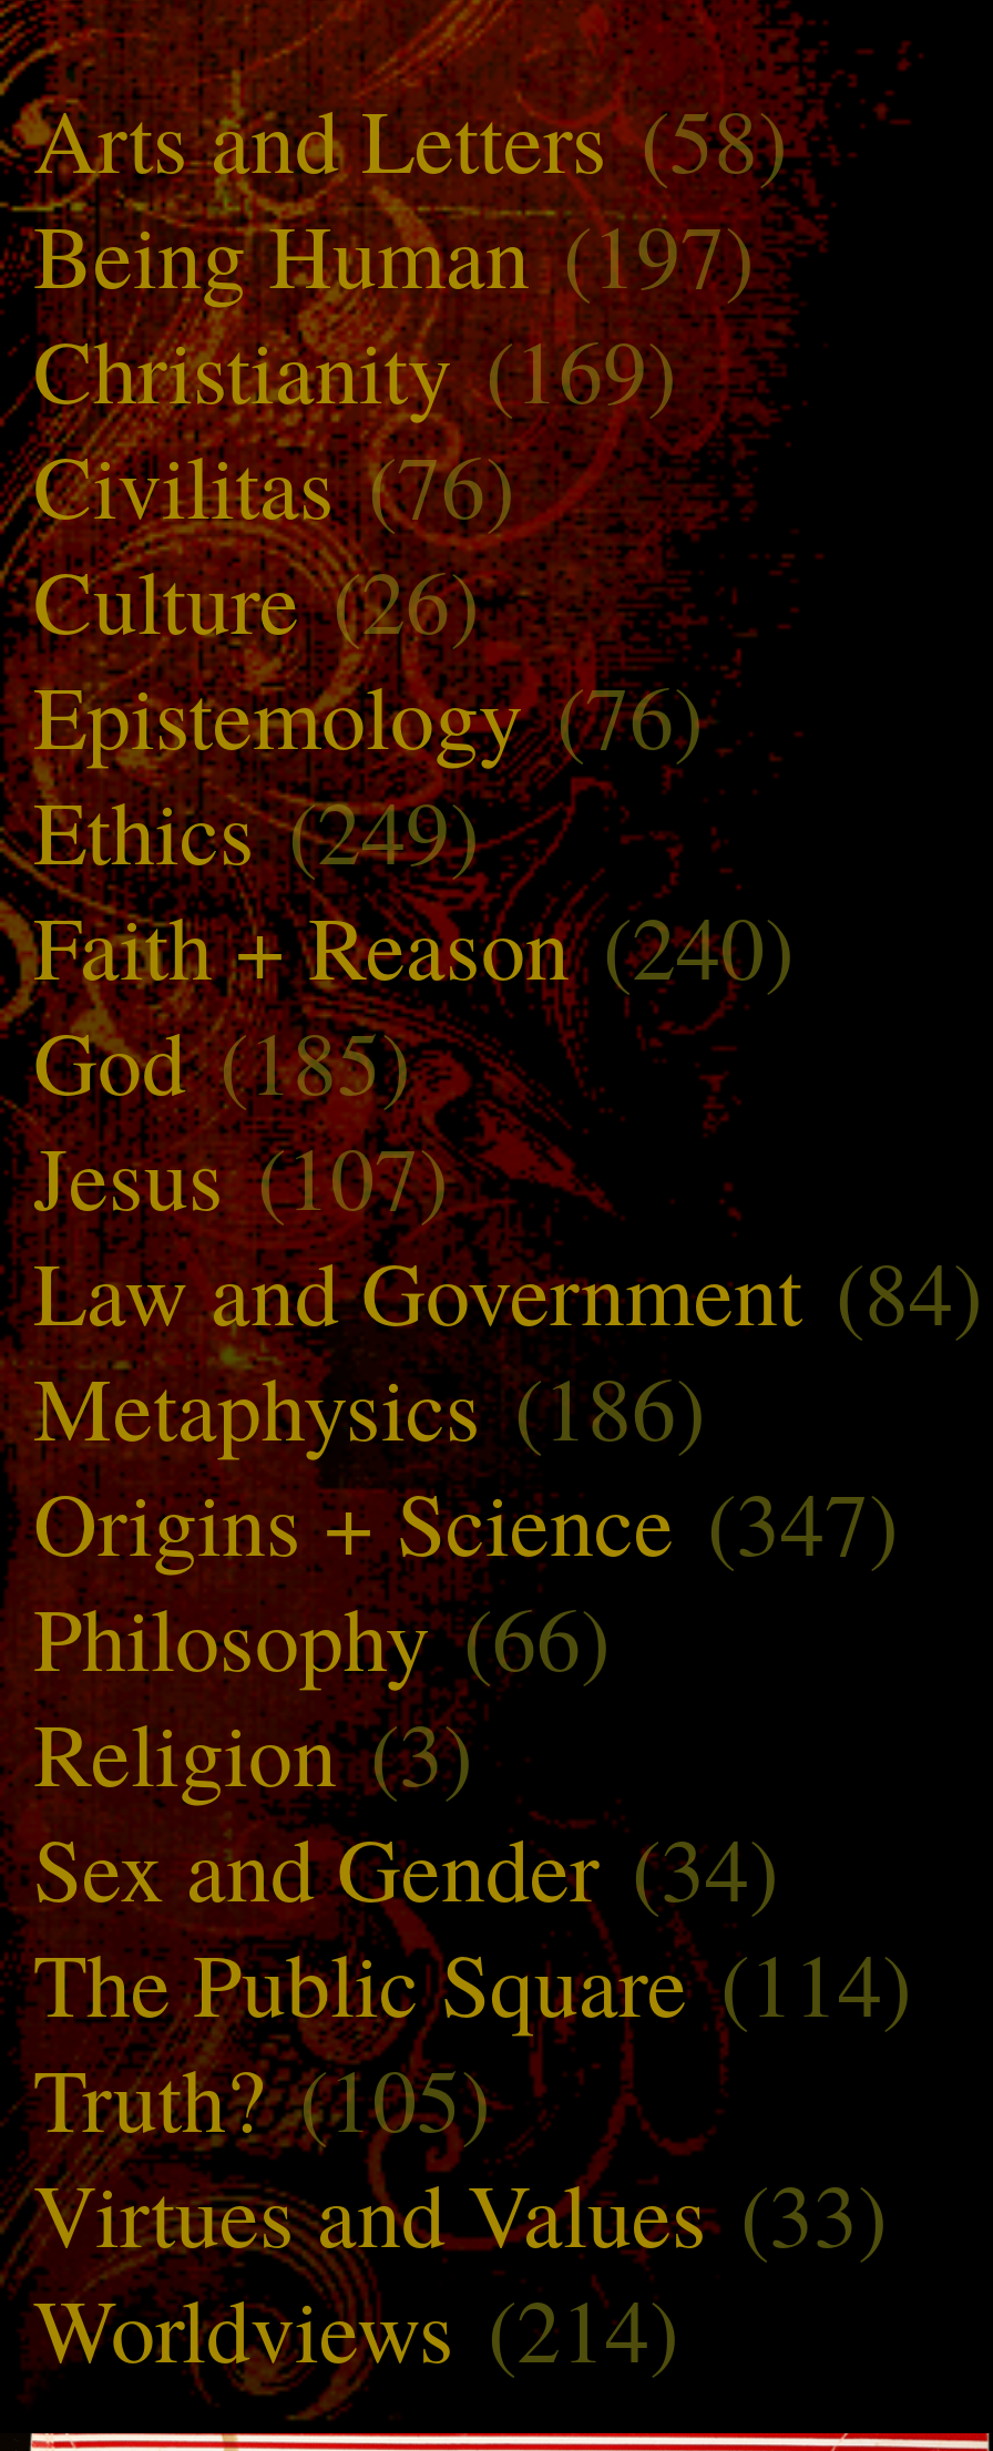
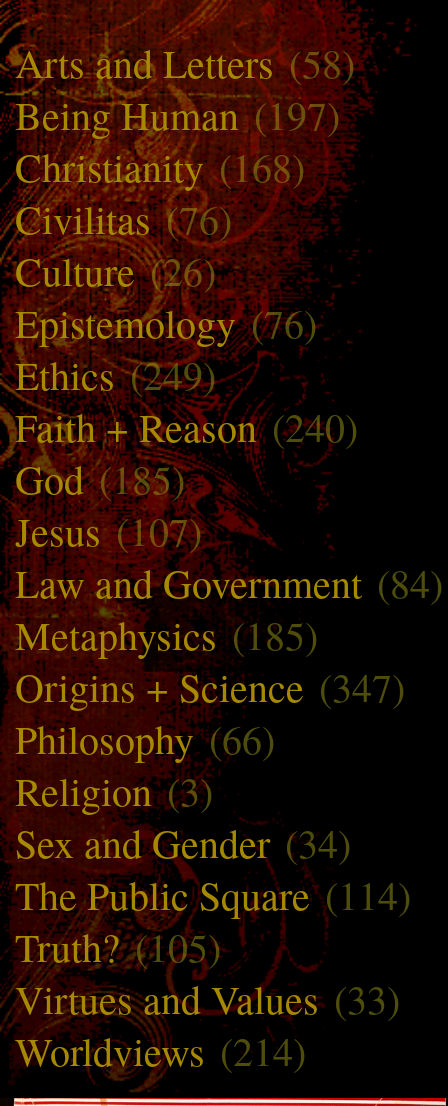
[33,311,676,428] Christianity (169) -> [15,140,305,193] Christianity (168)
[33,1348,705,1465] Metaphysics (186) -> [15,608,318,661] Metaphysics (185)

